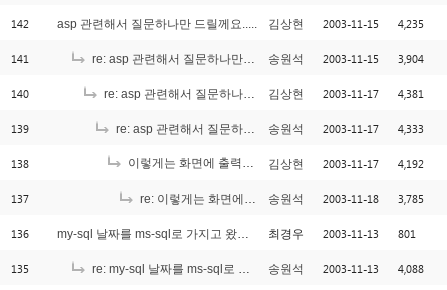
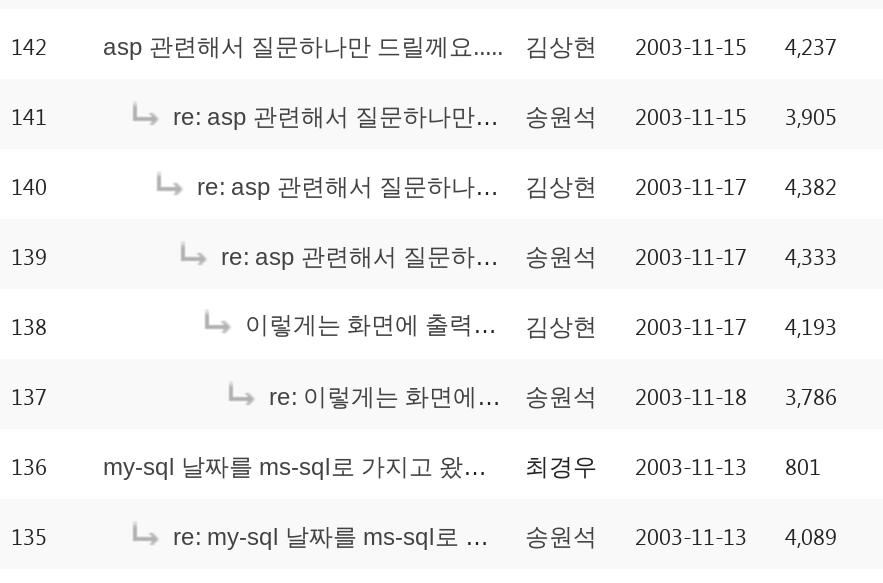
[11,16,424,31] 142 asp 관련해서 질문하나만 드릴께요..... 김상현 2003-11-15 4,235 -> [11,31,837,61] 142 asp 관련해서 질문하나만 드릴께요..... 김상현 2003-11-15 4,237
[398,51,424,66] 3,904 -> [785,101,837,131] 3,905
[398,86,424,101] 4,381 -> [785,171,837,201] 4,382
[398,156,424,171] 4,192 -> [785,311,837,341] 4,193
[398,191,424,206] 3,785 -> [785,381,837,411] 3,786
[268,261,424,276] 송원석 2003-11-13 4,088 -> [525,521,837,551] 송원석 2003-11-13 4,089

